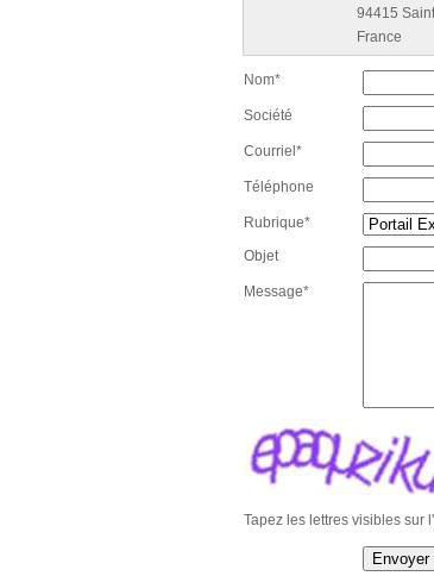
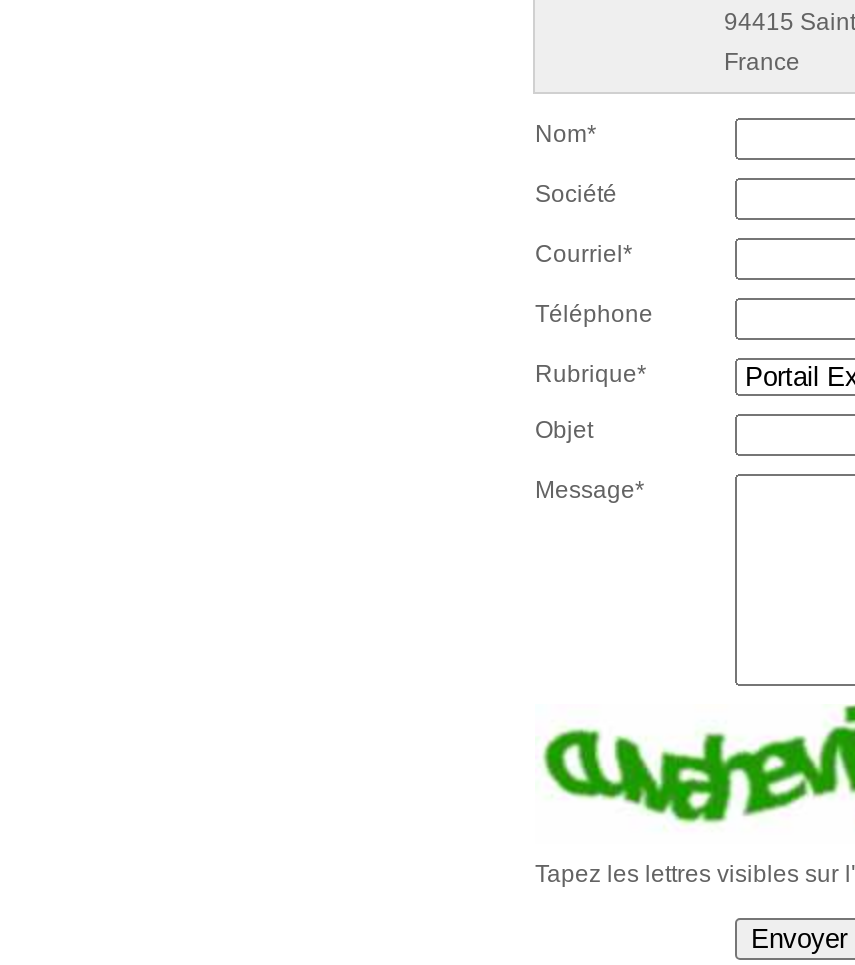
[249,419,430,495] [image] -> [541,704,849,828] [image]

